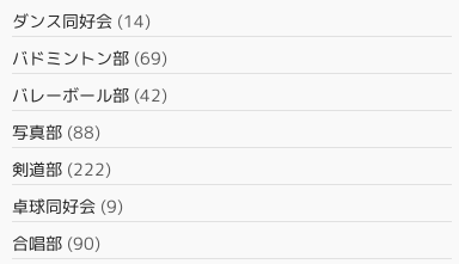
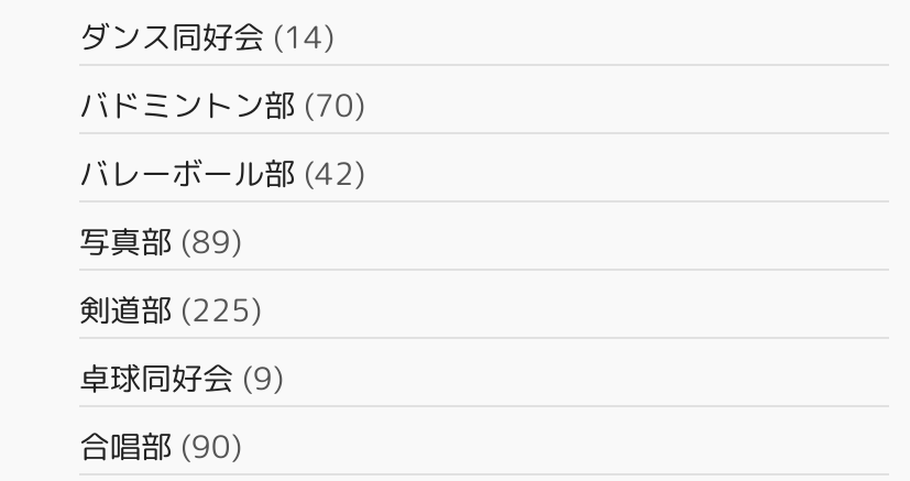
[12,47,167,69] バドミントン部(69) -> [79,84,365,125] バドミントン部(70)
[12,121,100,143] 写真部(88) -> [79,220,242,262] 写真部(89)
[12,158,111,180] 剣道部(222) -> [79,288,262,330] 剣道部(225)

